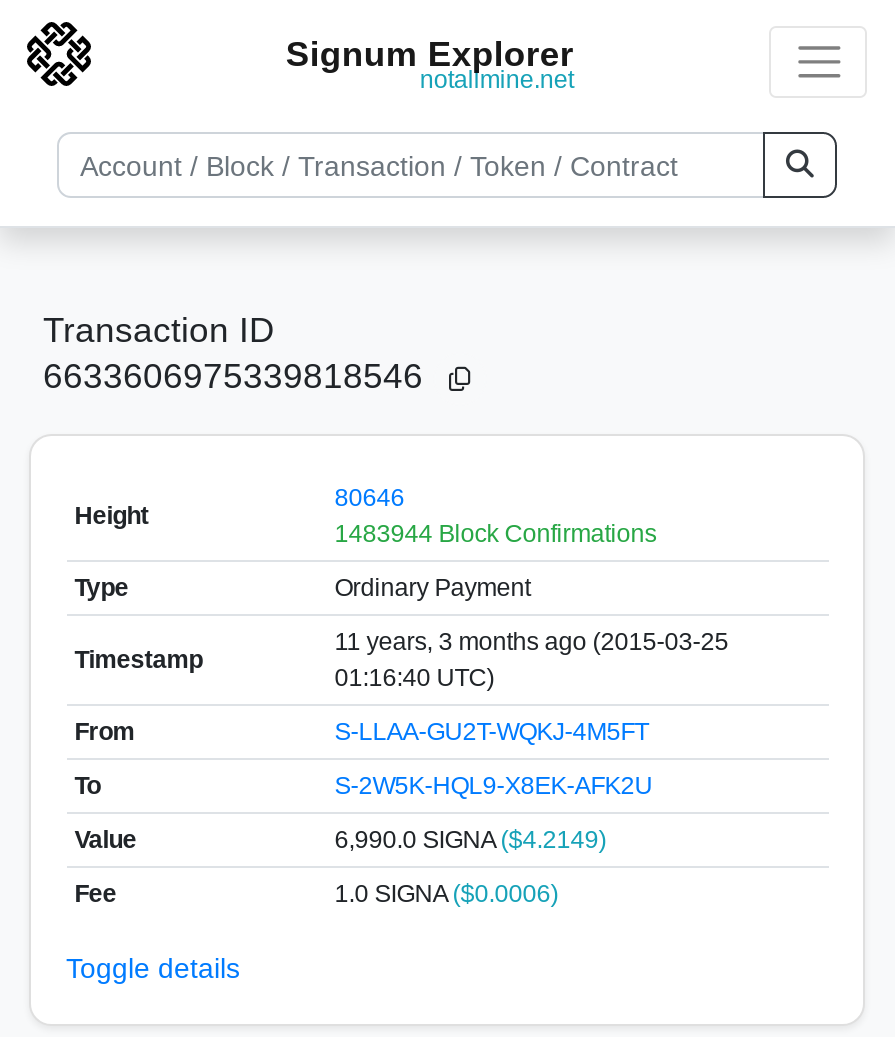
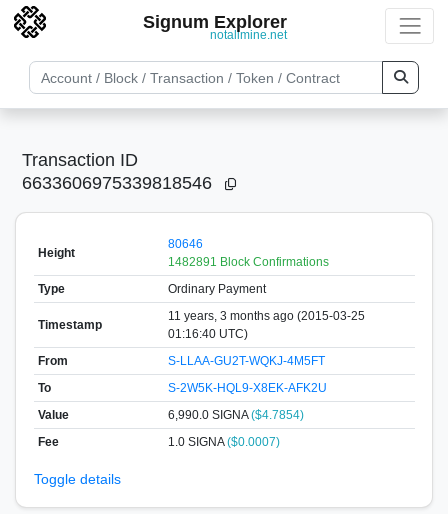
[334,519,656,547] 1483944 Block Confirmations -> [168,254,329,268] 1482891 Block Confirmations
[334,825,606,853] 6,990.0 SIGNA ($4.2149) -> [168,407,304,421] 6,990.0 SIGNA ($4.7854)
[334,879,558,907] 1.0 SIGNA ($0.0006) -> [168,434,280,448] 1.0 SIGNA ($0.0007)

